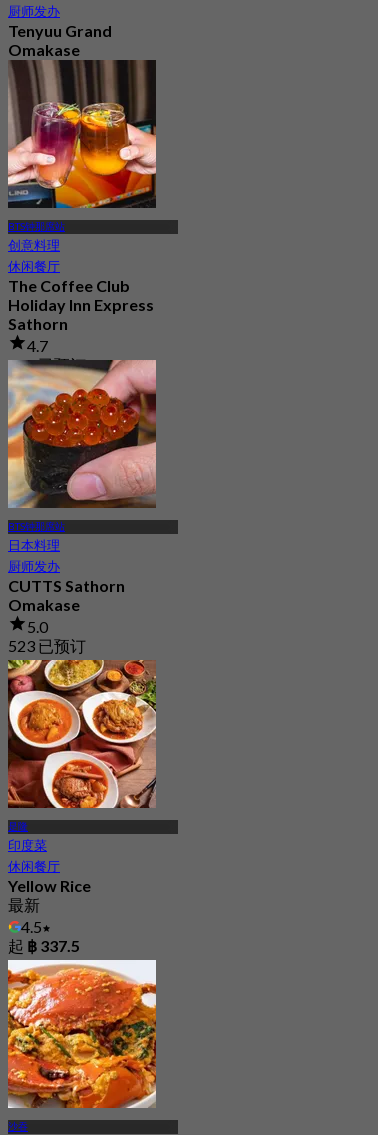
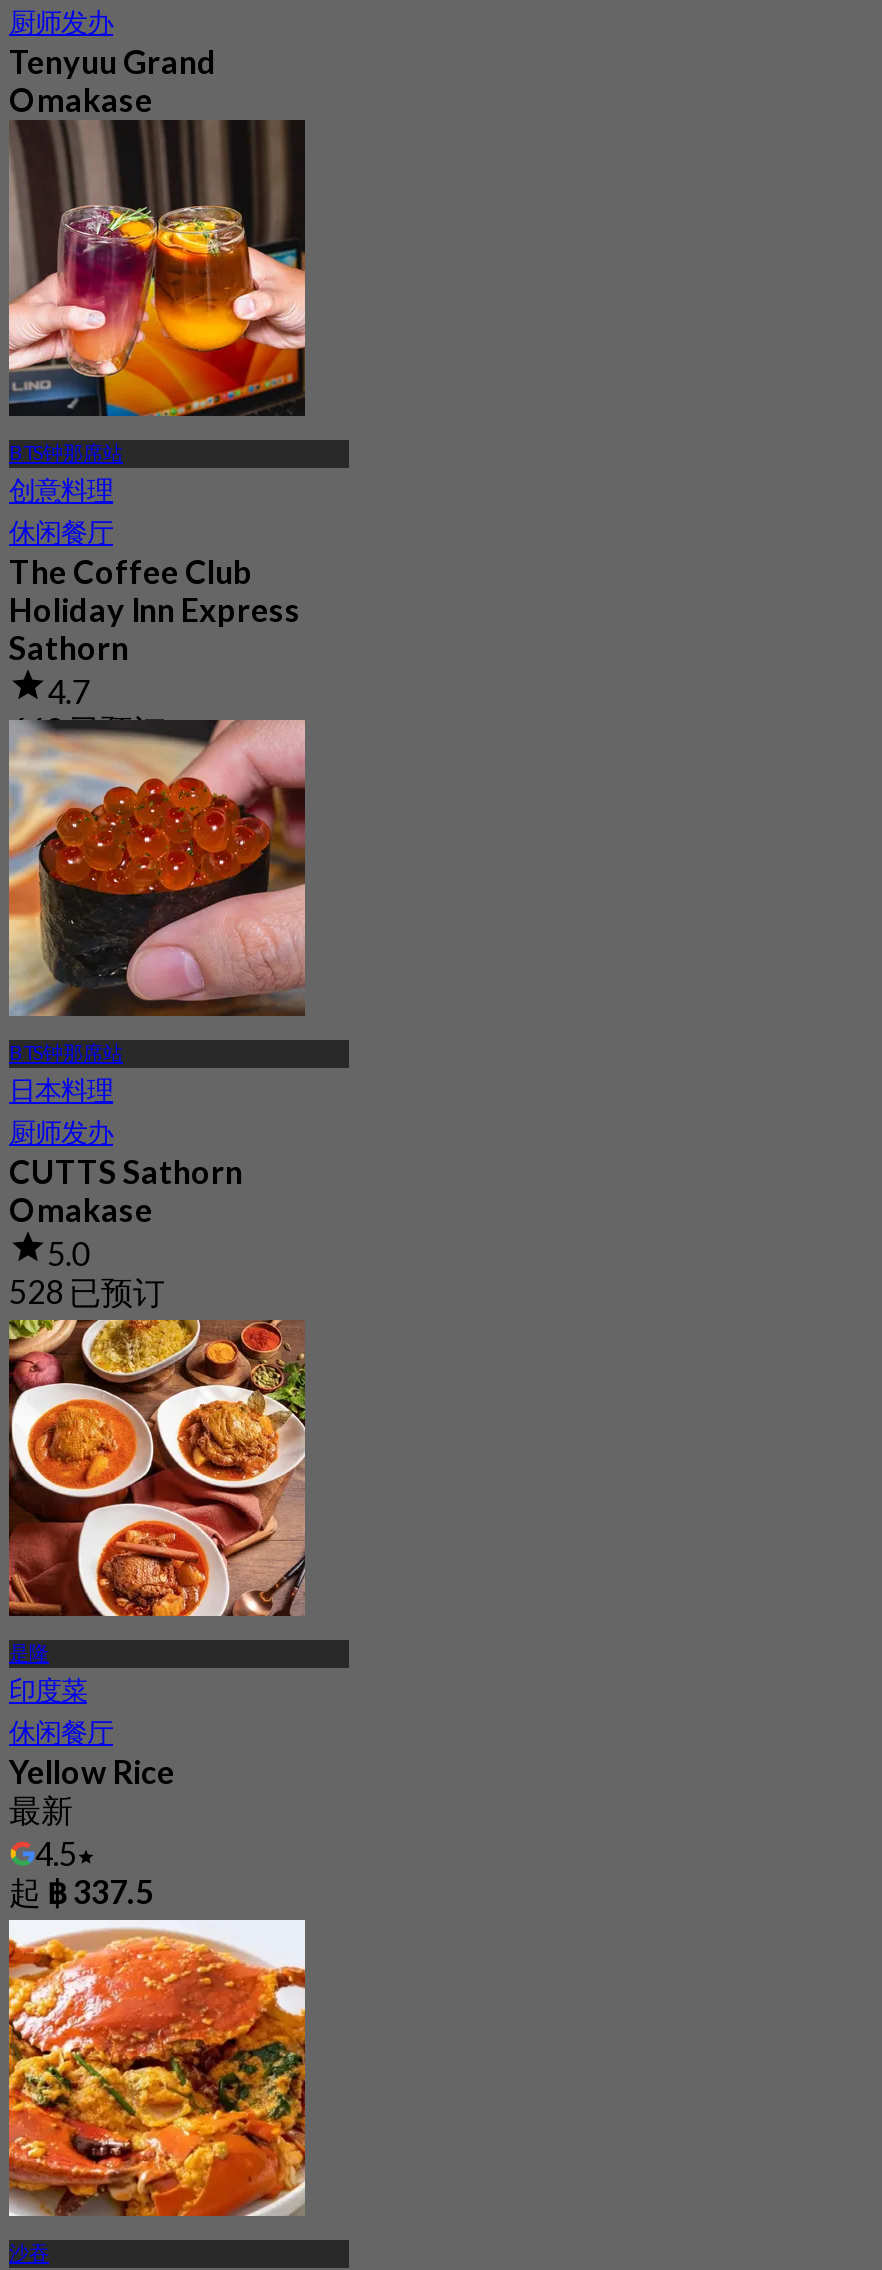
[8,636,86,655] 523 已预订 -> [9,1272,165,1310] 528 已预订

